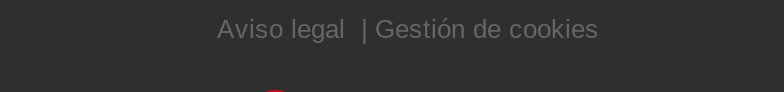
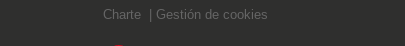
[217,14,345,44] Aviso legal -> [102,7,140,22] Charte

